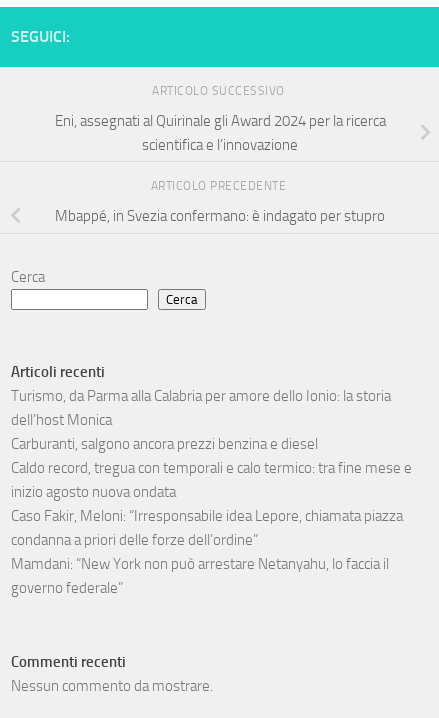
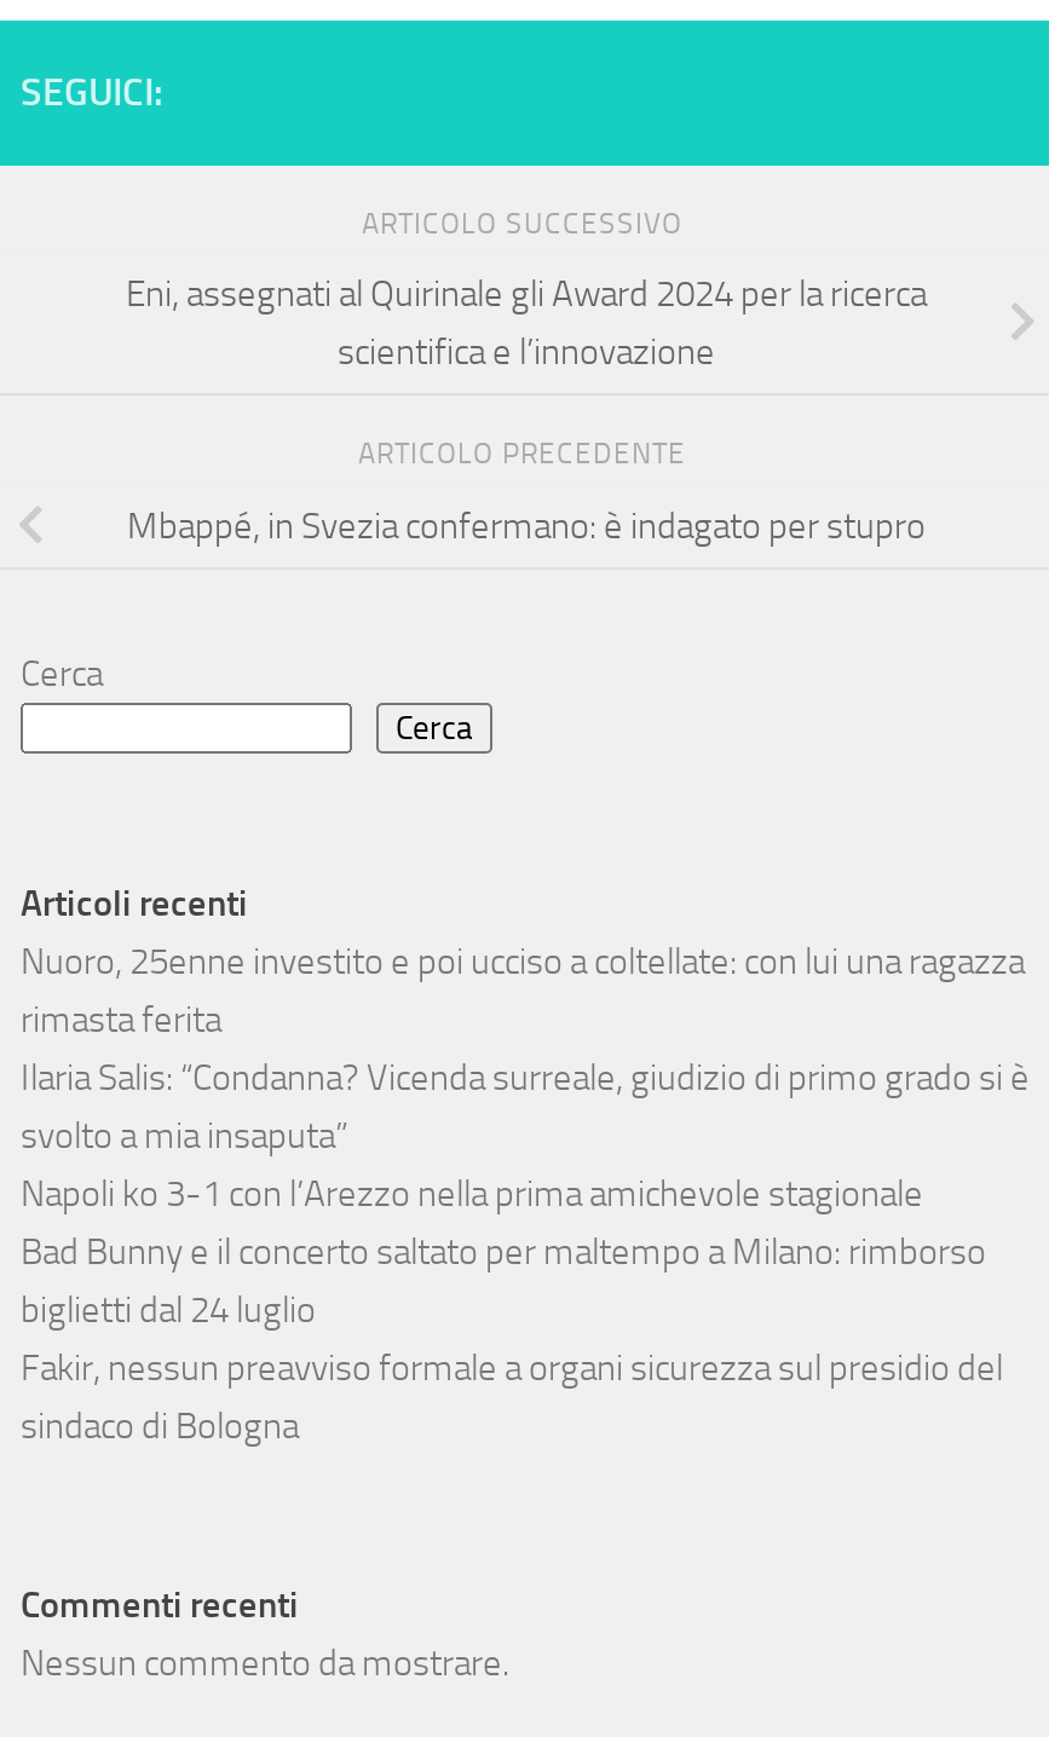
[11,387,412,597] Turismo, da Parma alla Calabria per amore dello Ionio: la storia | dell’host Monica | Carburanti, salgono ancora prezzi benzina e diesel | Caldo record, tregua con temporali e calo termico: tra fine mese e | inizio agosto nuova ondata | Caso Fakir, Meloni: “Irresponsabile idea Lepore, chiamata piazza | condanna a priori delle forze dell’ordine” | Mamdani: “New York non può arrestare Netanyahu, lo faccia il | governo federale” -> [21,941,1030,1449] Nuoro, 25enne investito e poi ucciso a coltellate: con lui una ragazza | rimasta ferita | Ilaria Salis: “Condanna? Vicenda surreale, giudizio di primo grado si è | svolto a mia insaputa” | Napoli ko 3-1 con l’Arezzo nella prima amichevole stagionale | Bad Bunny e il concerto saltato per maltempo a Milano: rimborso | biglietti dal 24 luglio | Fakir, nessun preavviso formale a organi sicurezza sul presidio del | sindaco di Bologna

